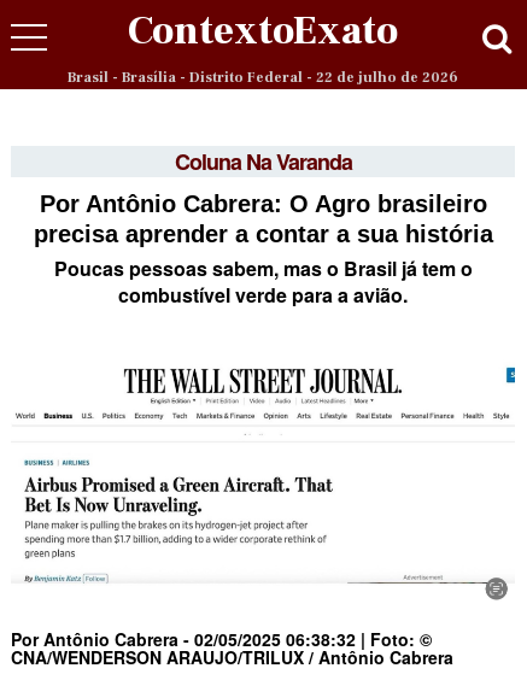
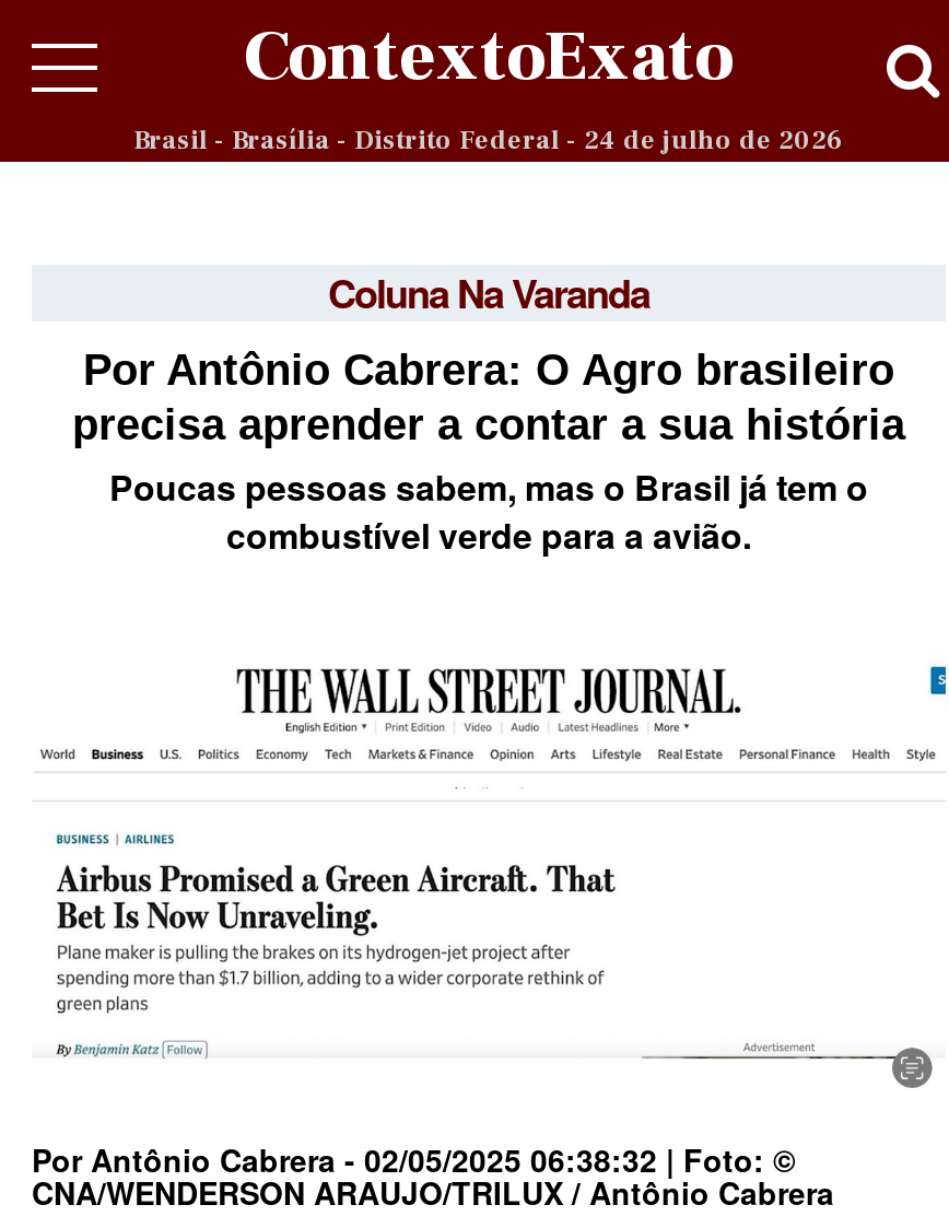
[68,69,458,87] Brasil - Brasília - Distrito Federal - 22 de julho de 2026 -> [133,125,844,157] Brasil - Brasília - Distrito Federal - 24 de julho de 2026

